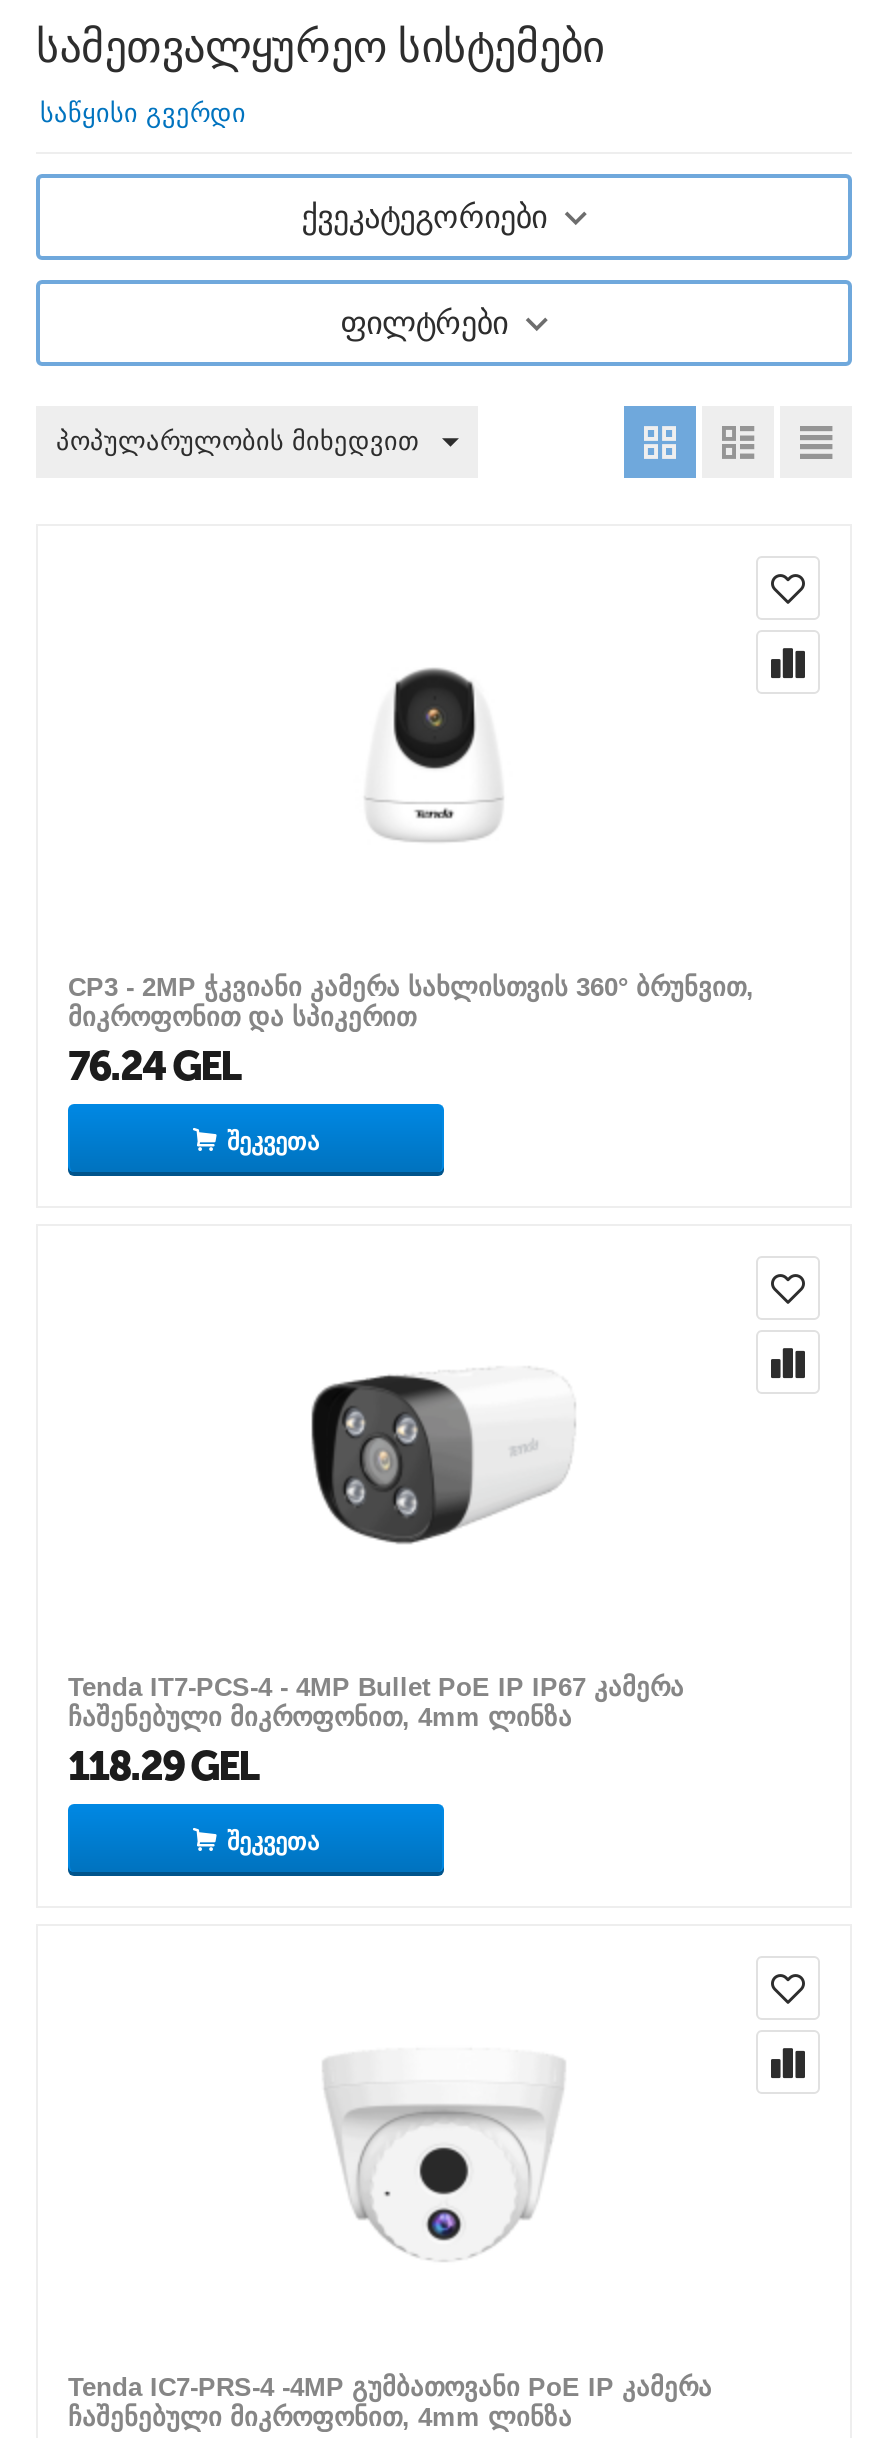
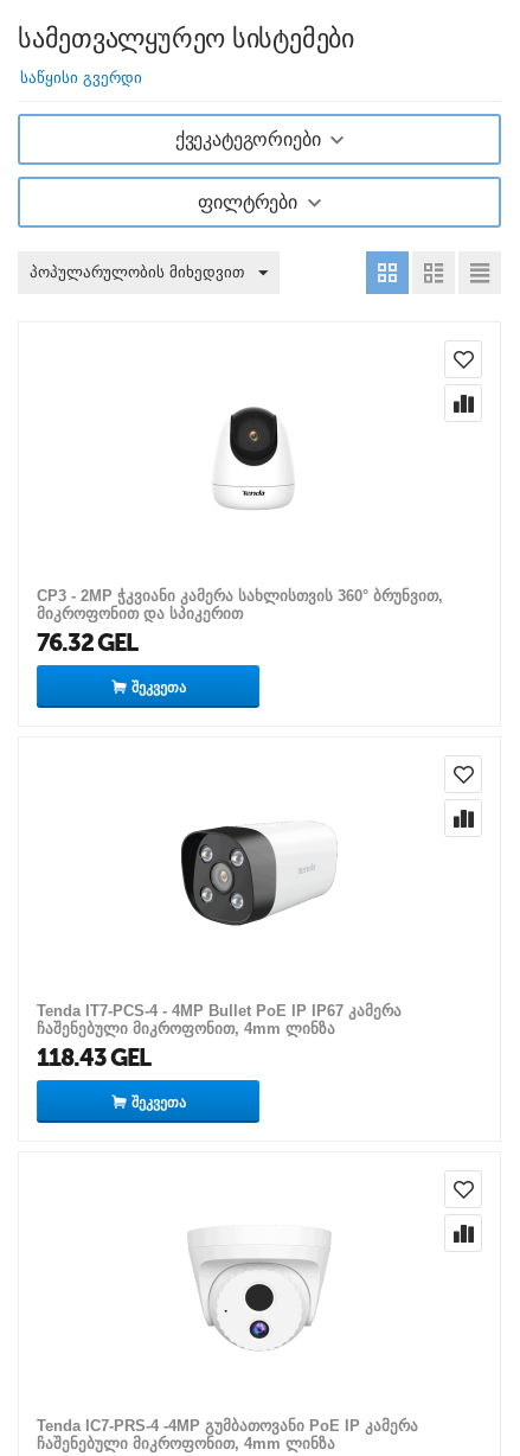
[68,1042,240,1090] 76.24 GEL -> [37,628,137,657] 76.32 GEL
[68,1742,258,1790] 118.29 GEL -> [37,1043,150,1072] 118.43 GEL

